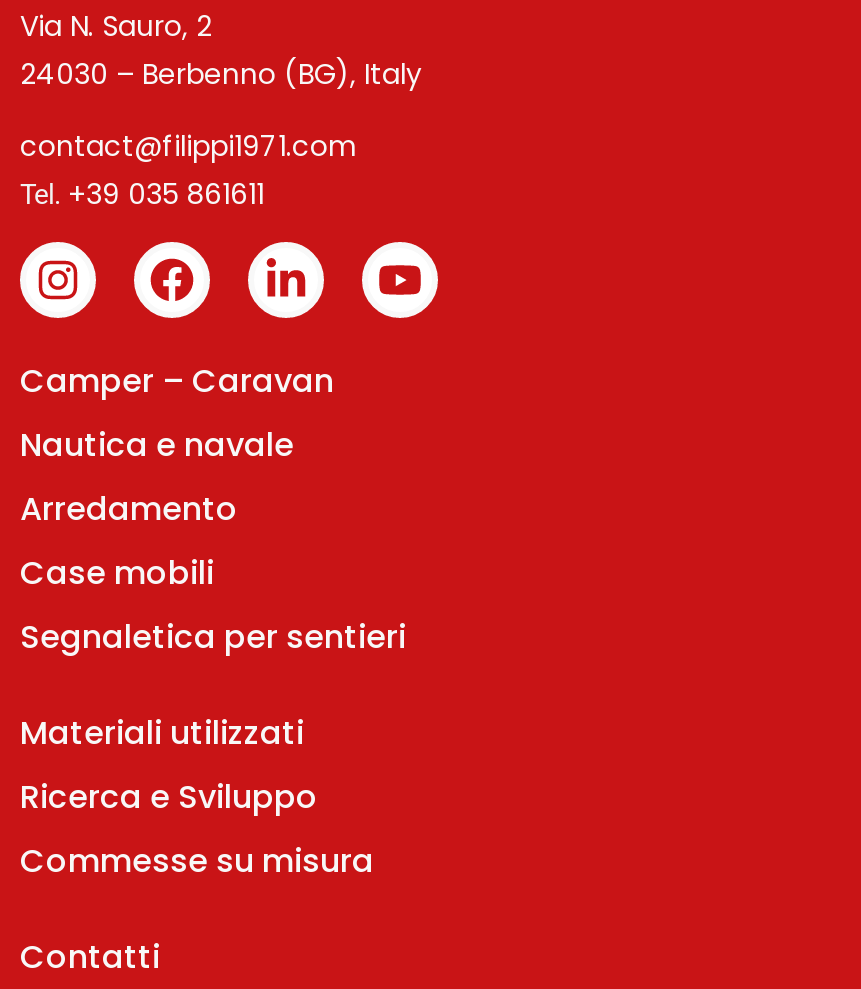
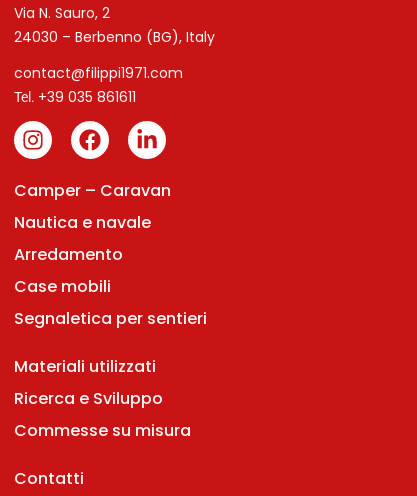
[360,240,440,320] [image] -> none

